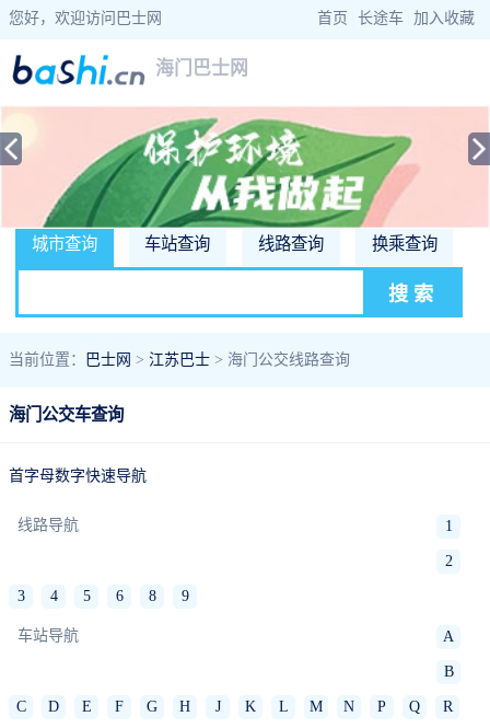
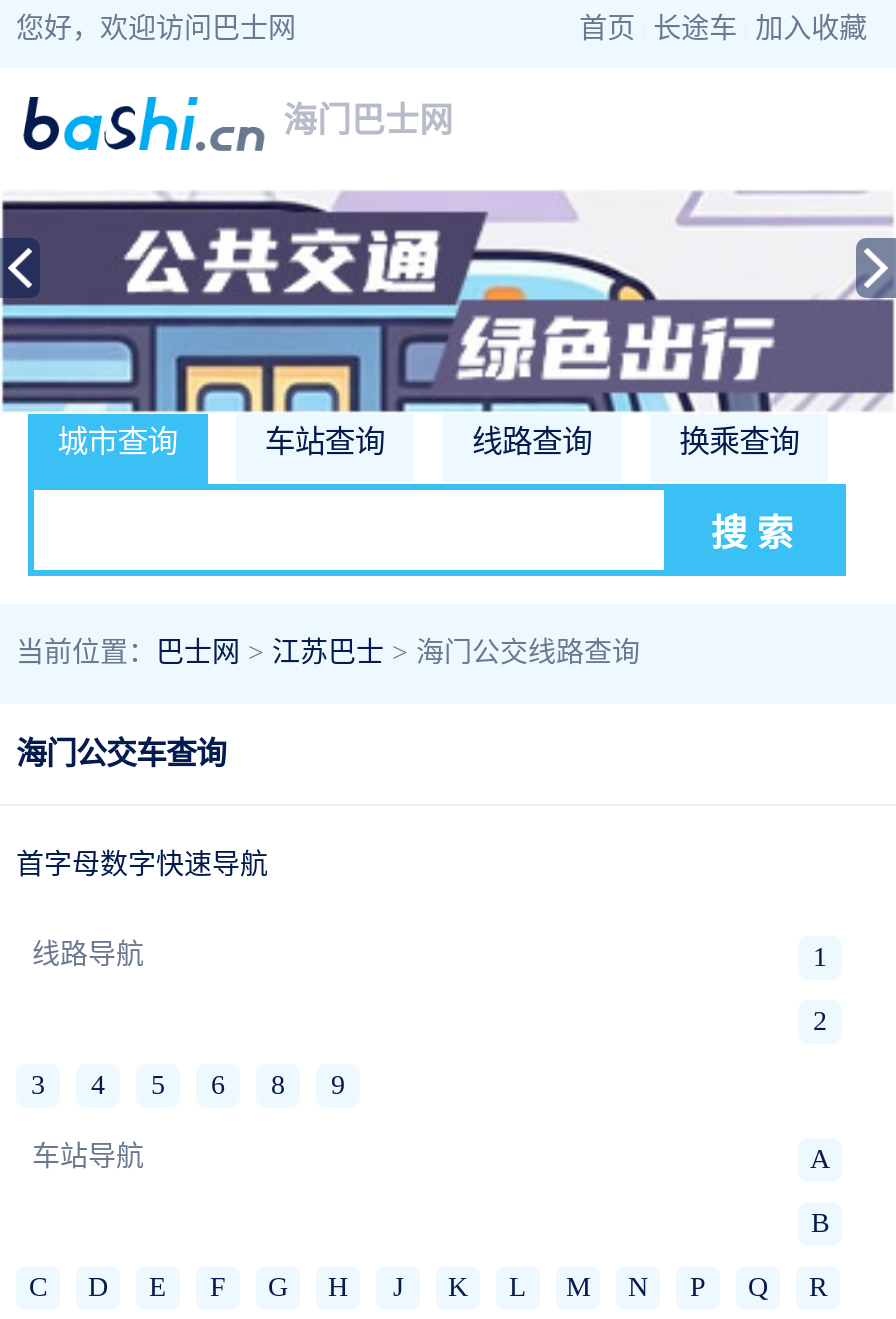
[3,107,487,229] [image] -> [6,190,890,414] [image]

